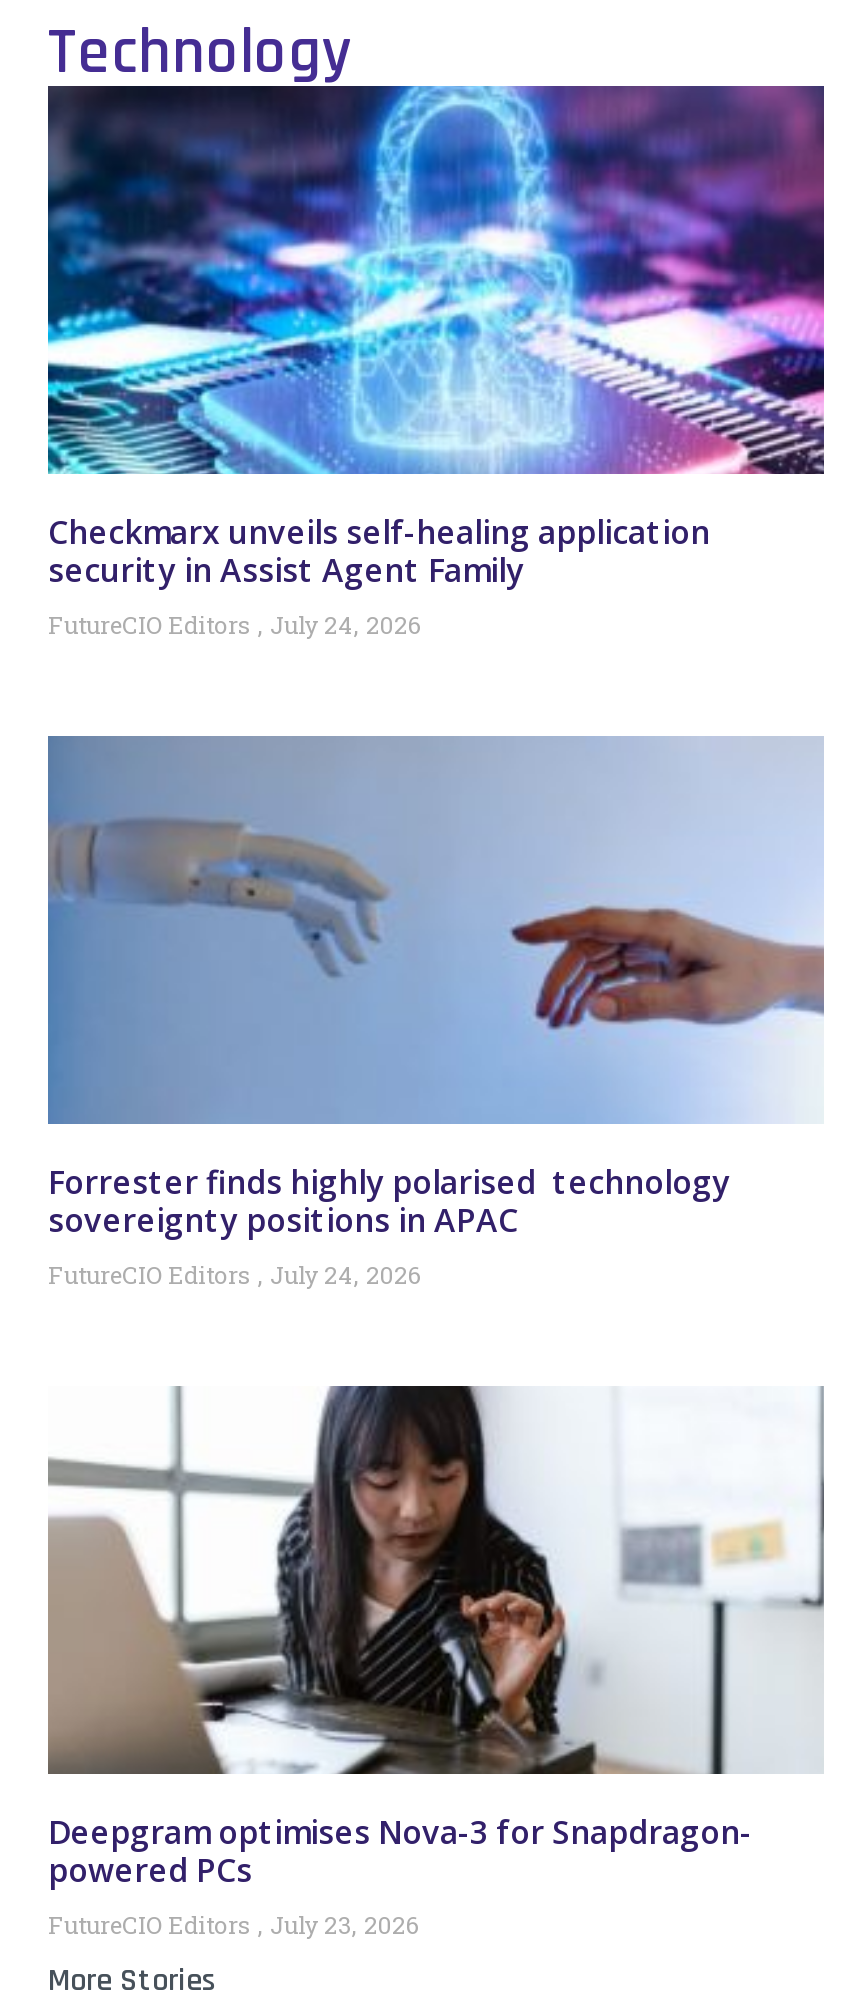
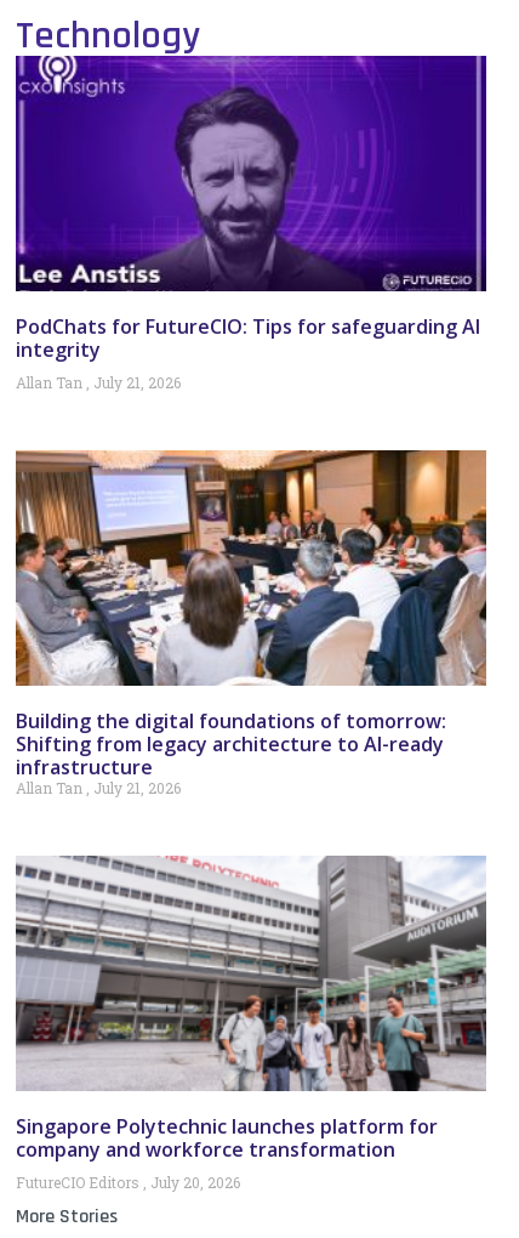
[46,84,826,640] [image] | Checkmarx unveils self-healing application | security in Assist Agent Family | FutureCIO Editors July 24, 2026 -> [15,55,487,392] [image] | PodChats for FutureCIO: Tips for safeguarding AI | integrity | Allan Tan July 21, 2026
[46,734,824,1290] [image] | Forrester finds highly polarised technology | sovereignty positions in APAC | FutureCIO Editors July 24, 2026 -> [15,449,487,798] [image] | Building the digital foundations of tomorrow: | Shifting from legacy architecture to AI-ready | infrastructure | Allan Tan July 21, 2026
[48,1384,824,1940] [image] | Deepgram optimises Nova-3 for Snapdragon- | powered PCs | FutureCIO Editors July 23, 2026 -> [15,854,487,1192] [image] | Singapore Polytechnic launches platform for | company and workforce transformation | FutureCIO Editors July 20, 2026

